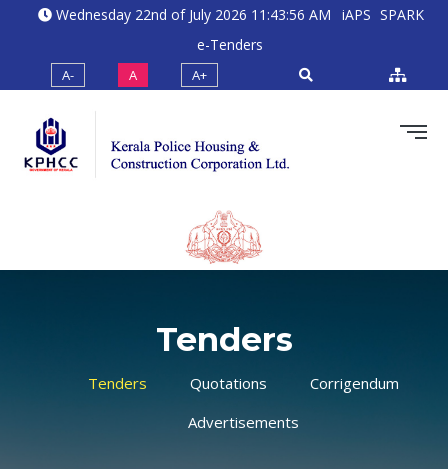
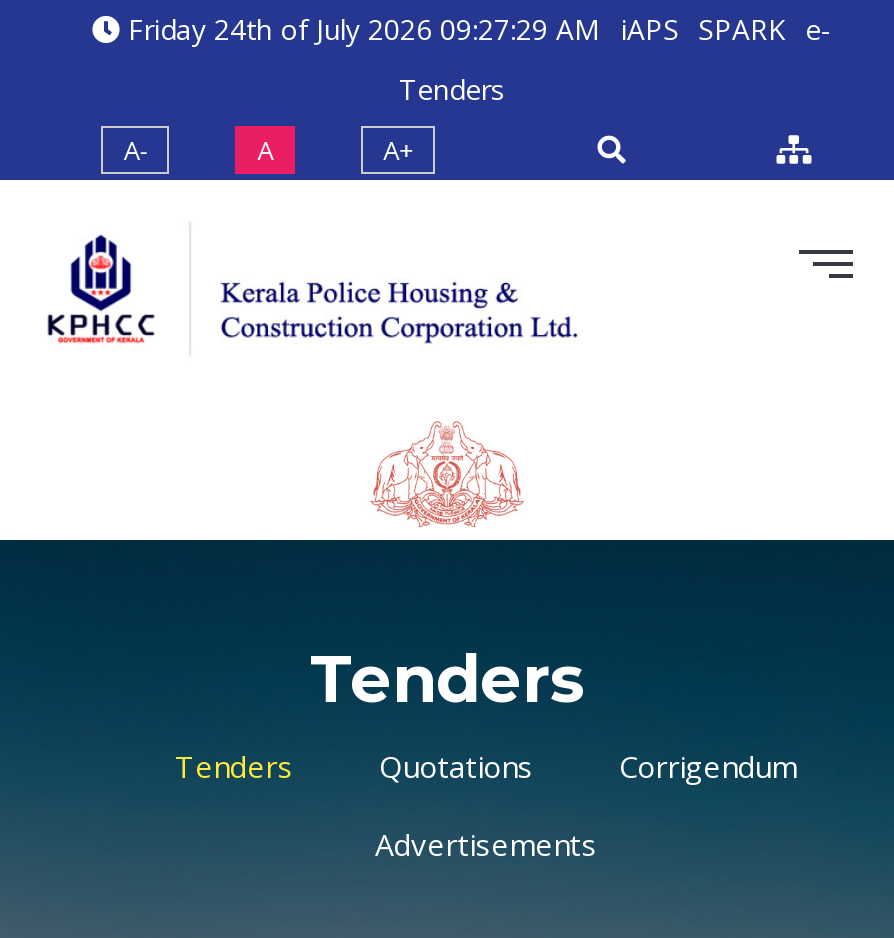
[52,5,424,24] Wednesday 22nd of July 2026 11:43:56 AM iAPS SPARK -> [120,10,831,48] Friday 24th of July 2026 09:27:29 AM iAPS SPARK e-
[197,35,263,54] e-Tenders -> [399,70,505,108] Tenders

